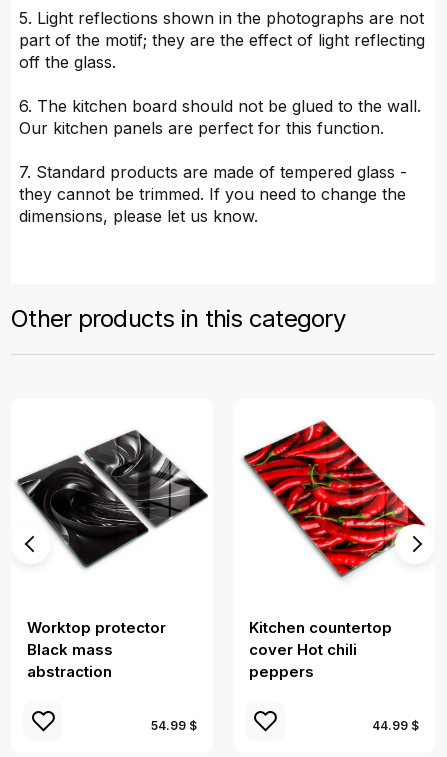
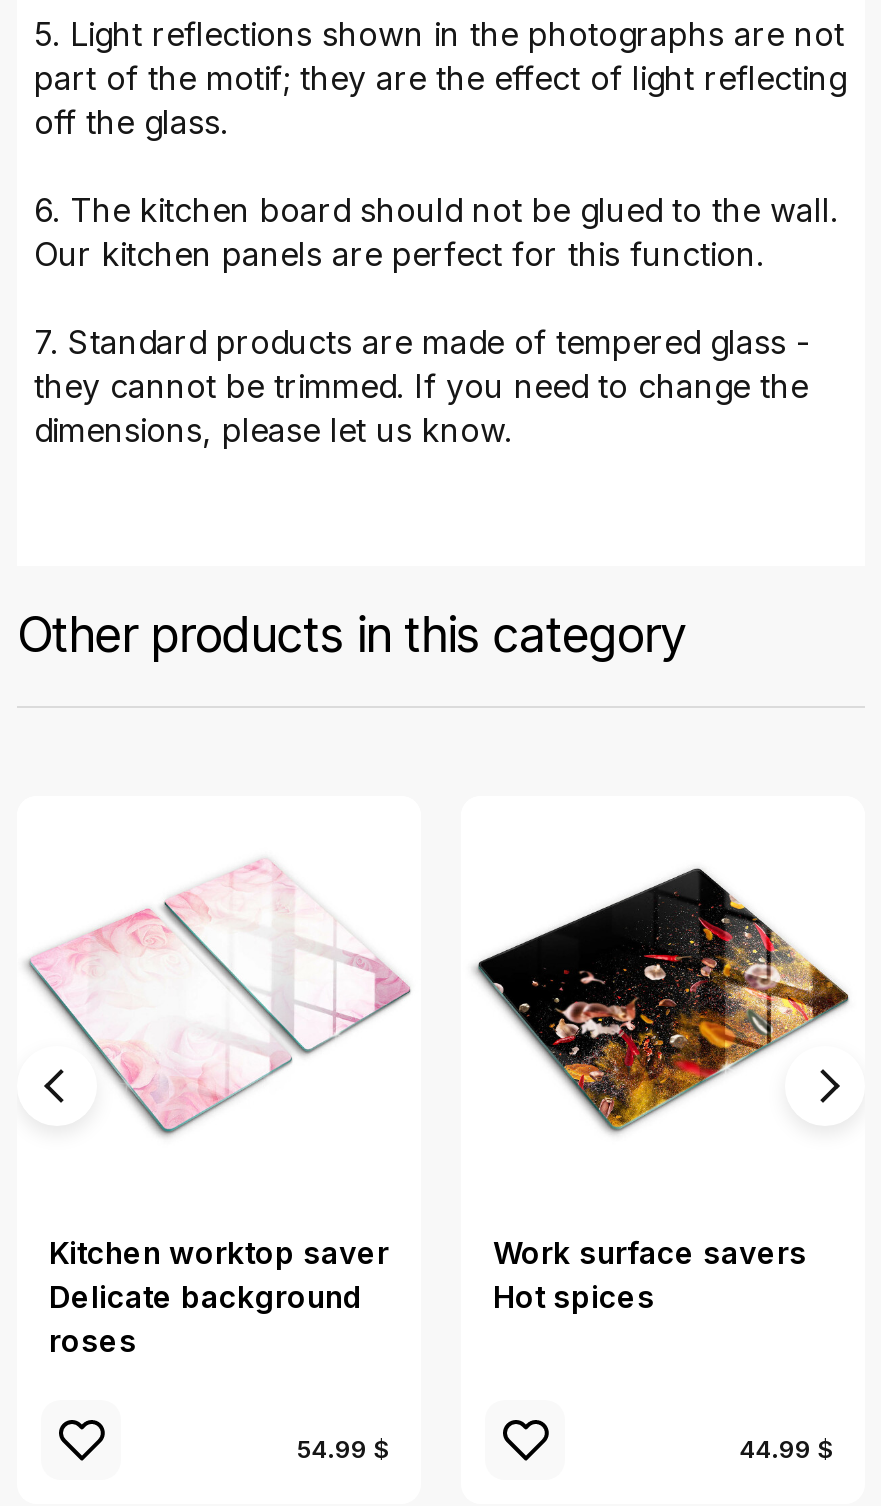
[241,420,427,681] [image] | Kitchen countertop | cover Hot chili | peppers -> [473,840,851,1316] [image] | Work surface savers | Hot spices
[17,429,208,567] [image] -> [31,860,409,1130] [image]
[27,618,166,681] Worktop protector | Black mass | abstraction -> [49,1234,389,1360] Kitchen worktop saver | Delicate background | roses

